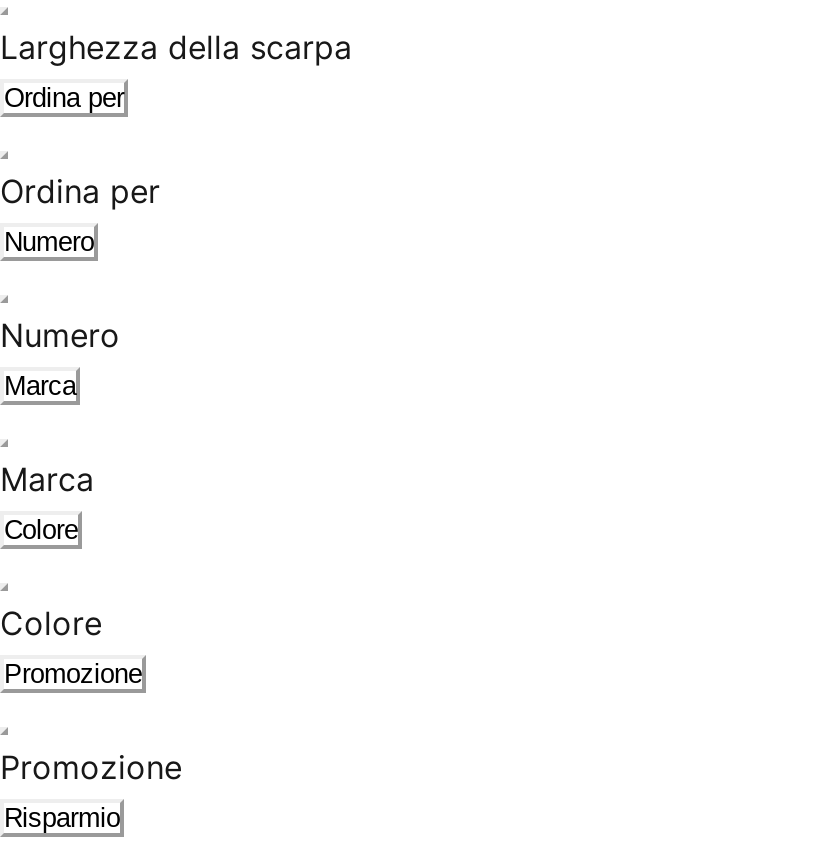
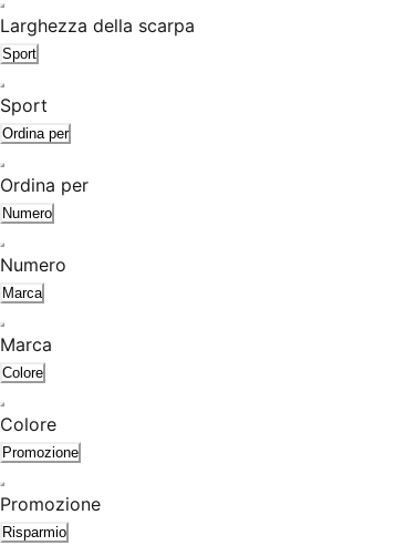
none -> [0,45,48,116] Sport | Sport

